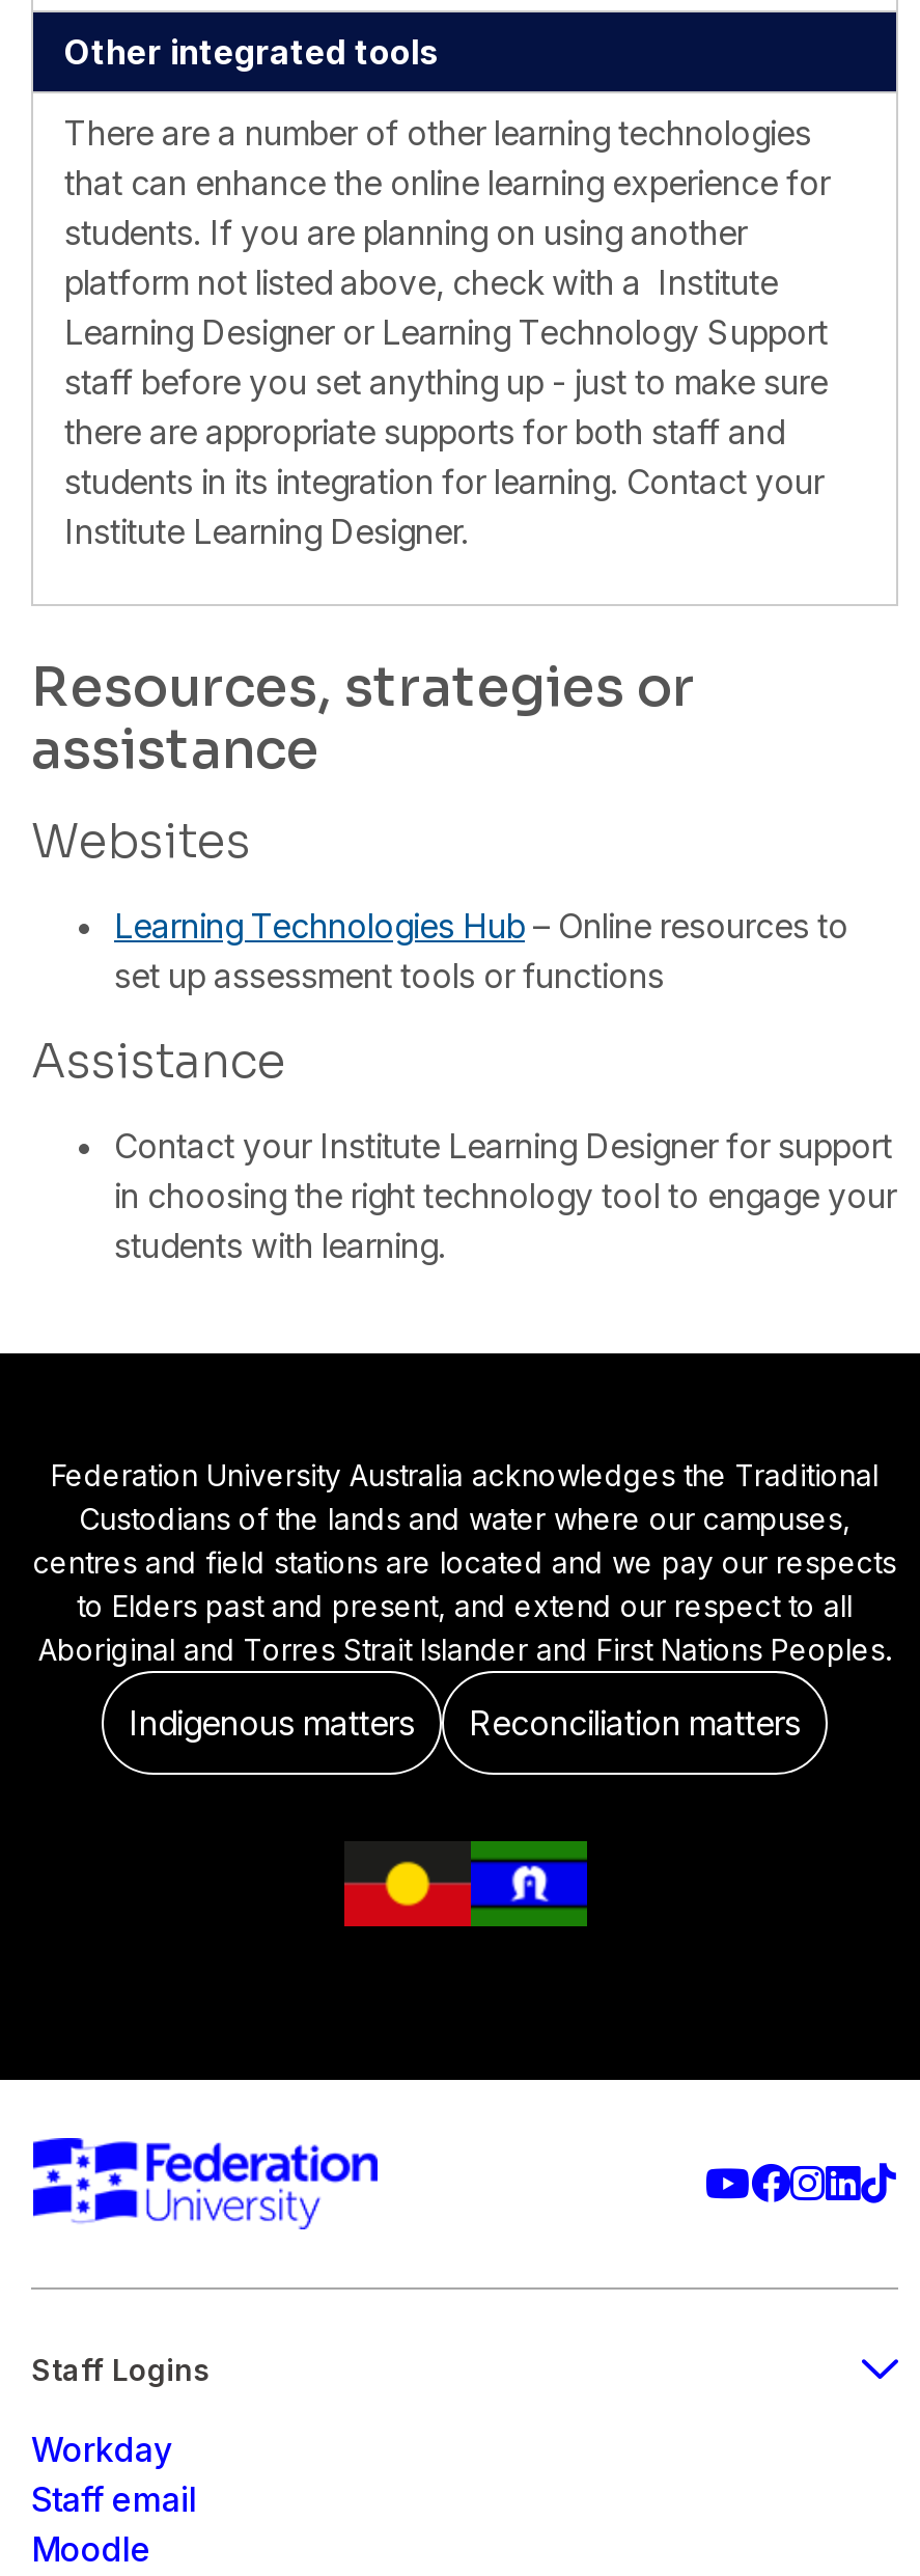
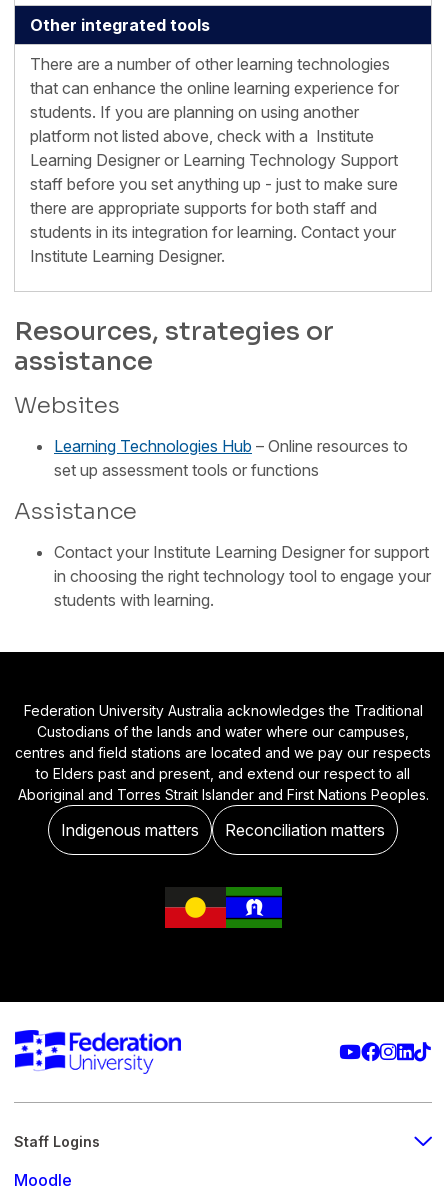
[31,2429,197,2520] Workday | Staff email -> none

